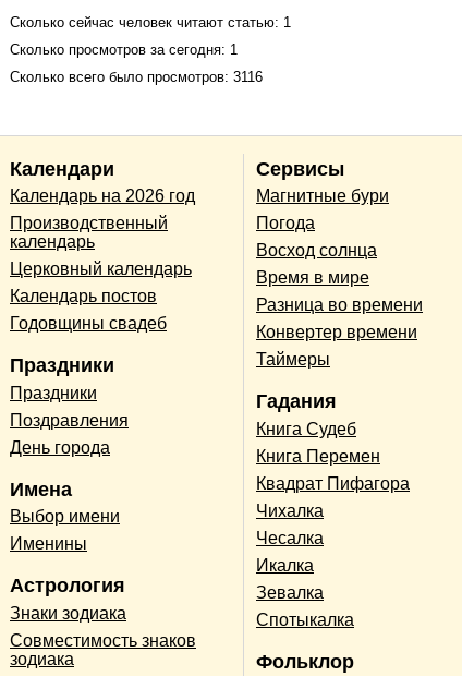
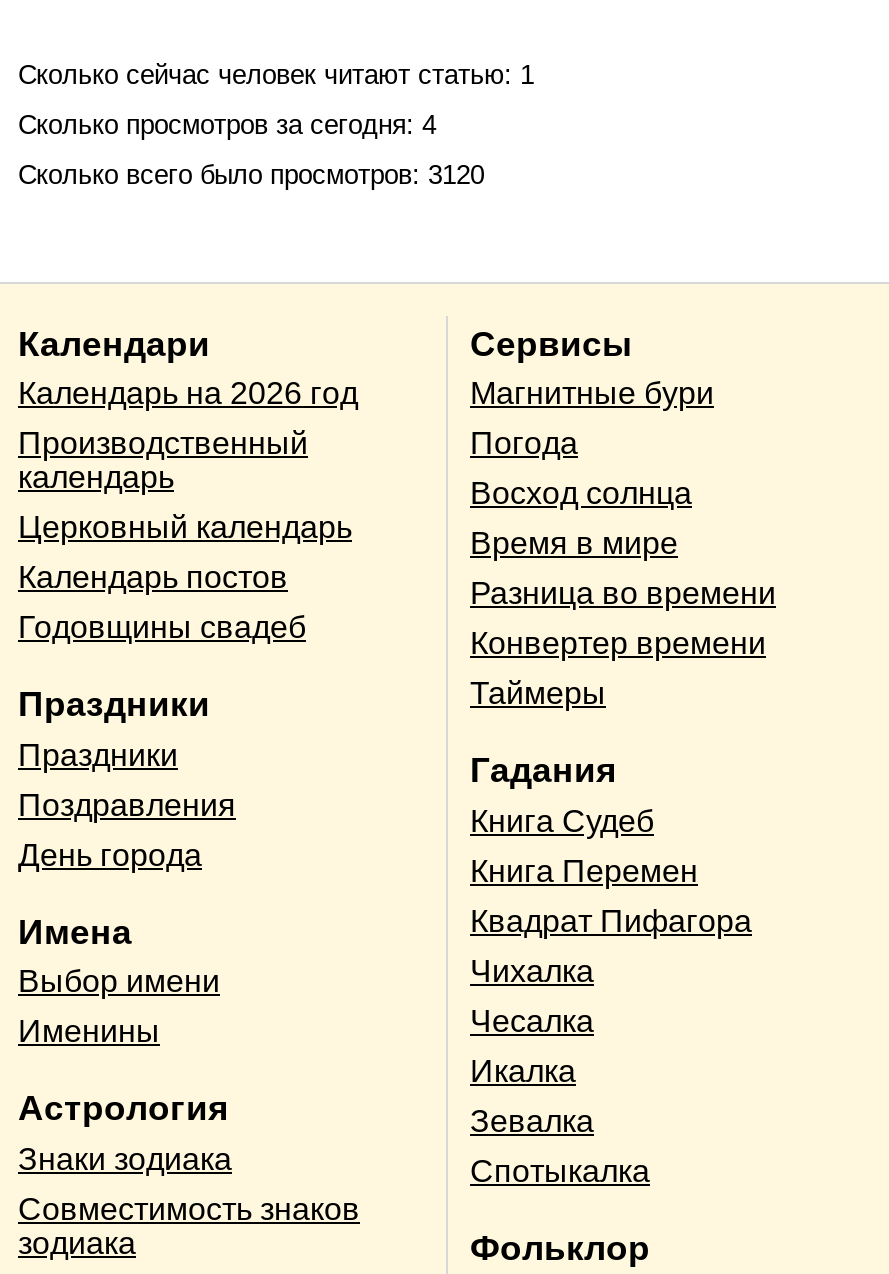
[10,41,238,57] Сколько просмотров за сегодня: 1 -> [18,109,436,139] Сколько просмотров за сегодня: 4
[10,68,263,84] Сколько всего было просмотров: 3116 -> [18,159,484,189] Сколько всего было просмотров: 3120

